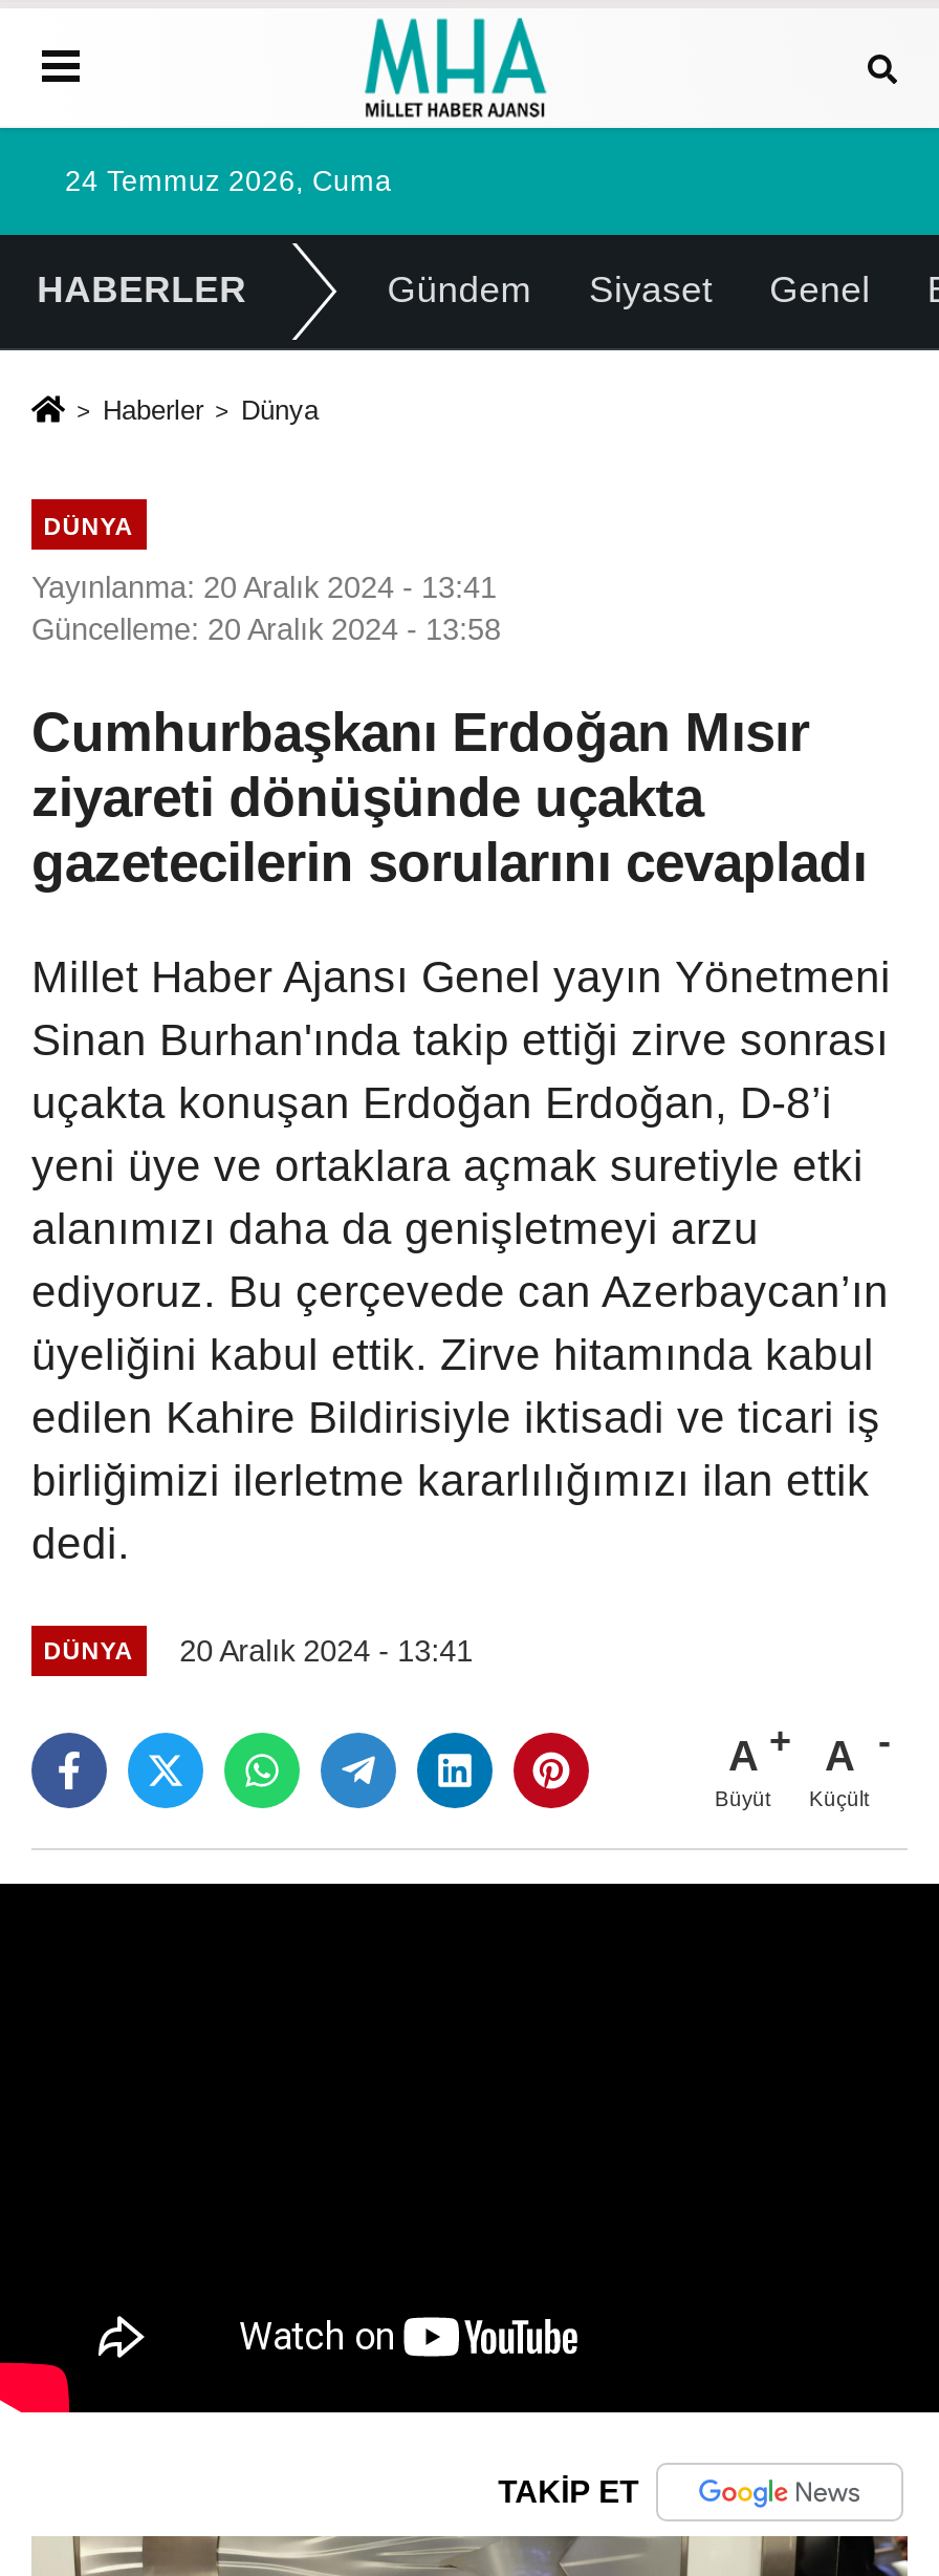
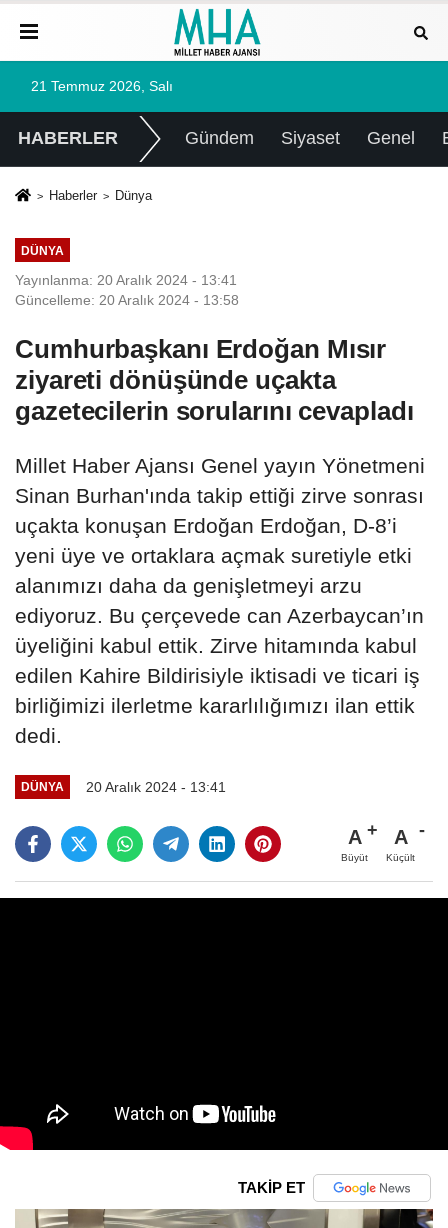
[65,166,392,197] 24 Temmuz 2026, Cuma -> [31,79,173,94] 21 Temmuz 2026, Salı

